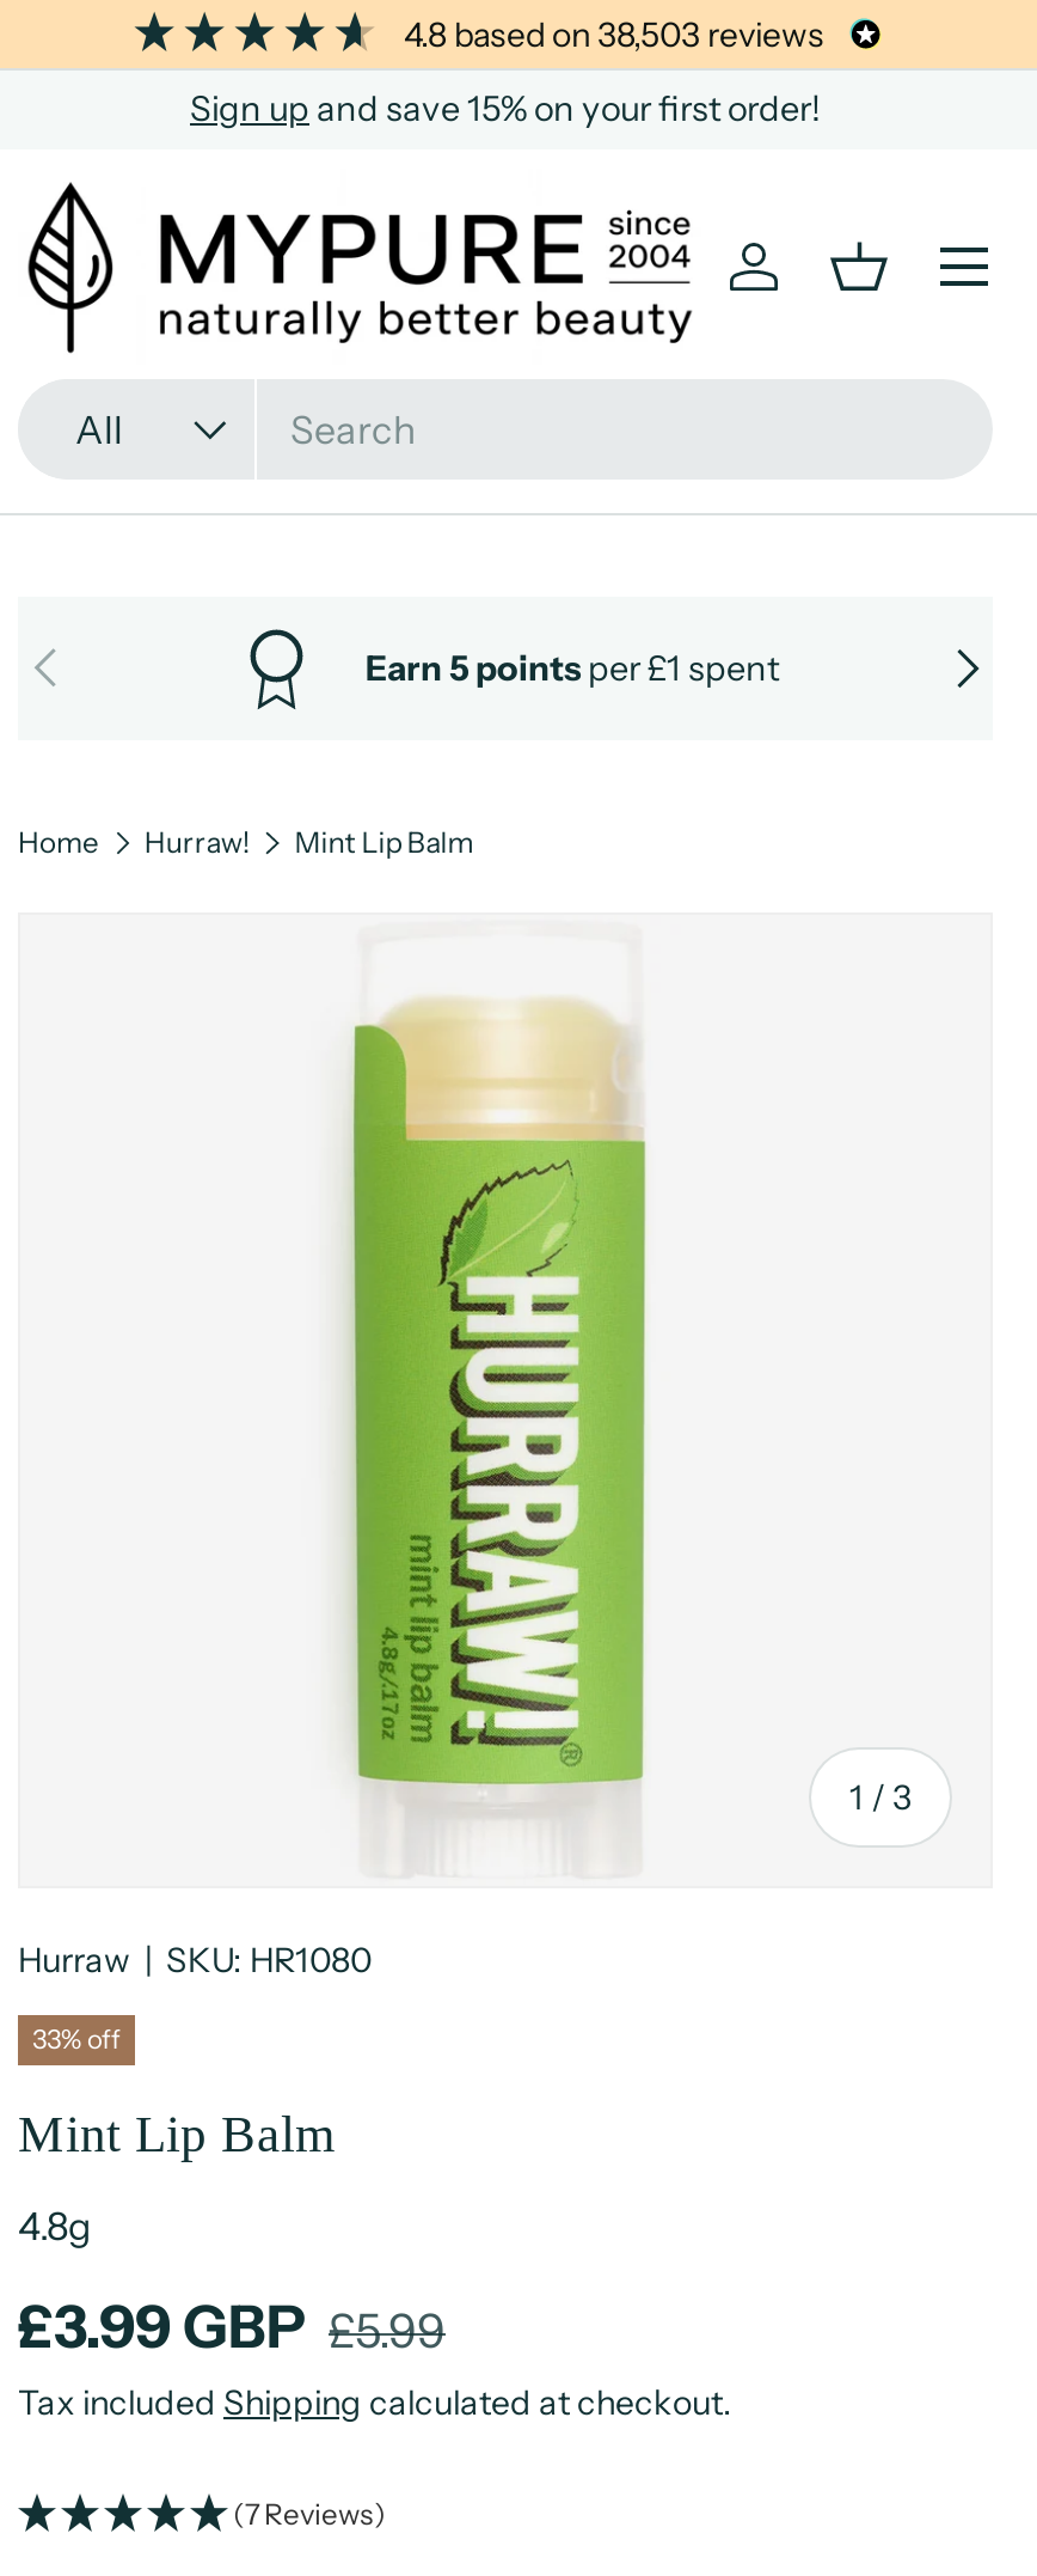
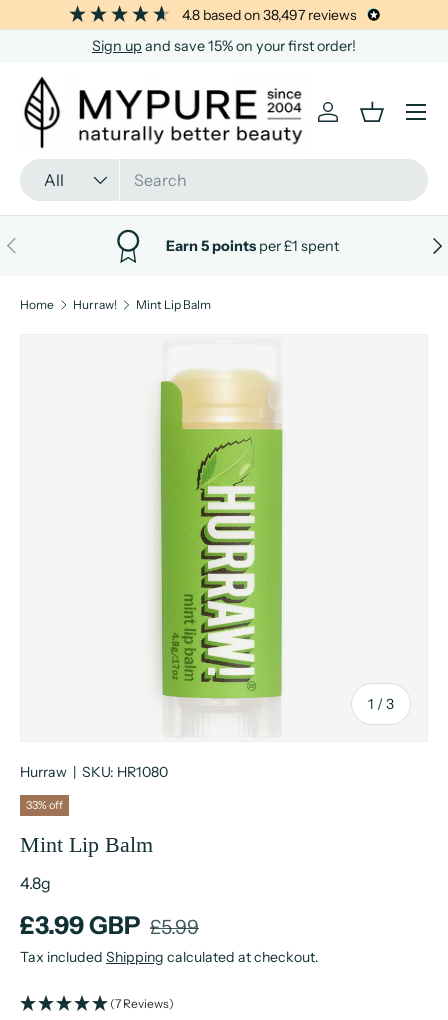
[404,12,824,55] 4.8 based on 38,503 reviews -> [182,5,357,23] 4.8 based on 38,497 reviews

